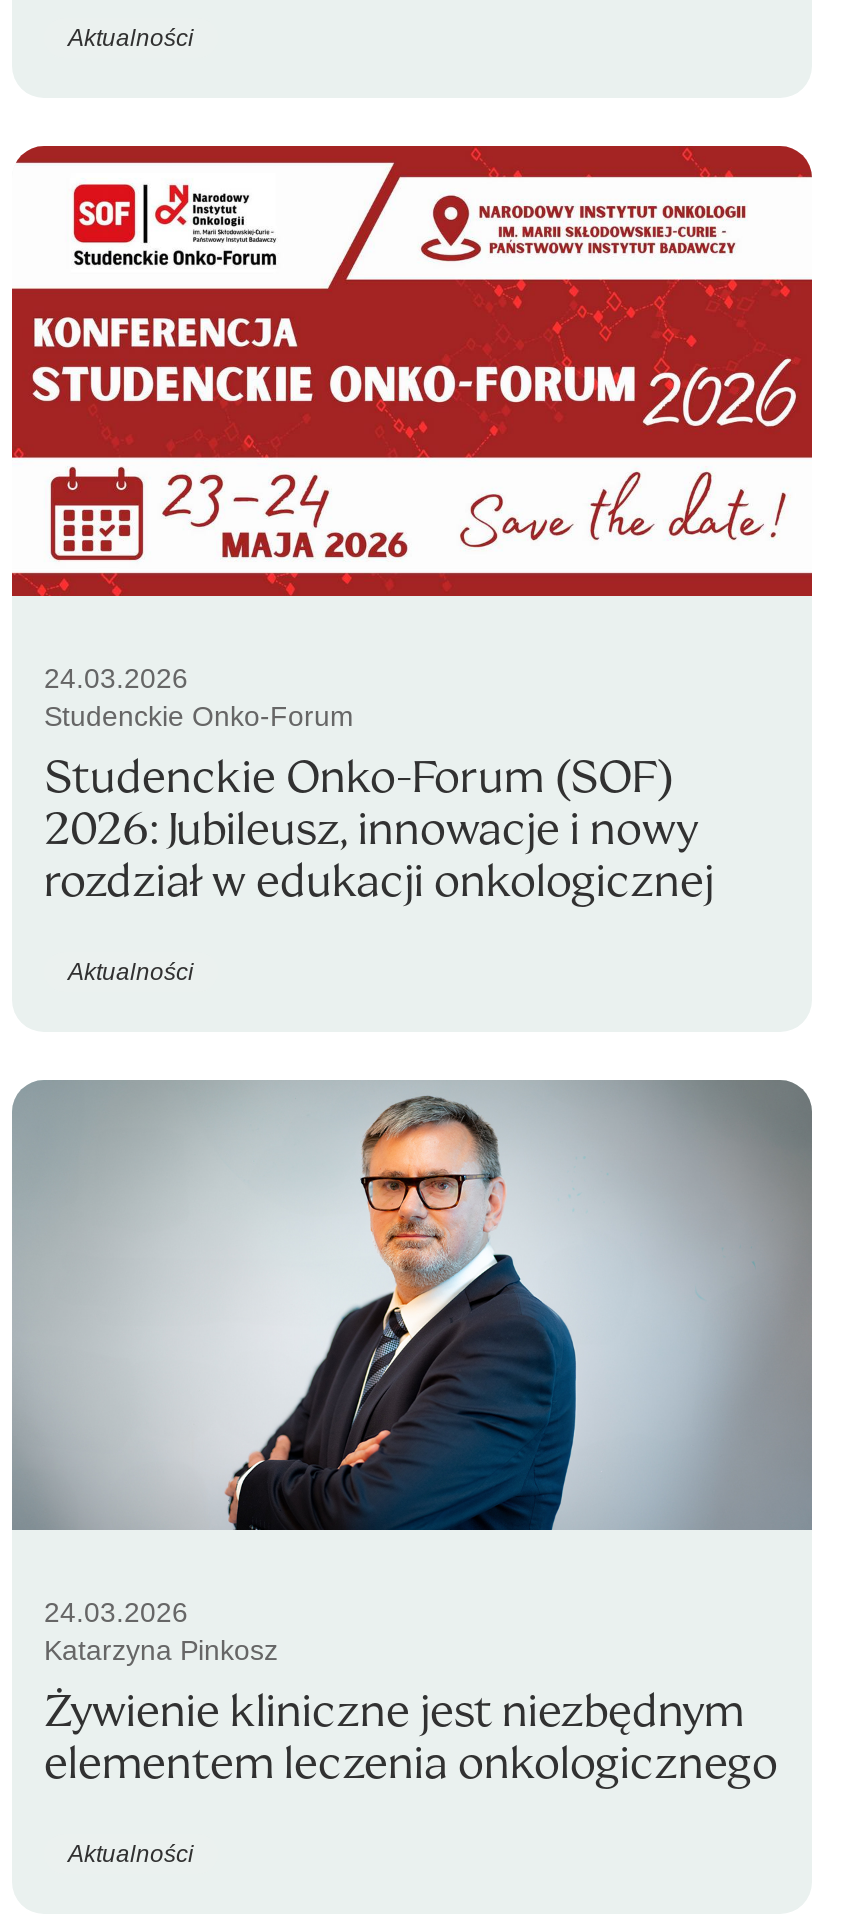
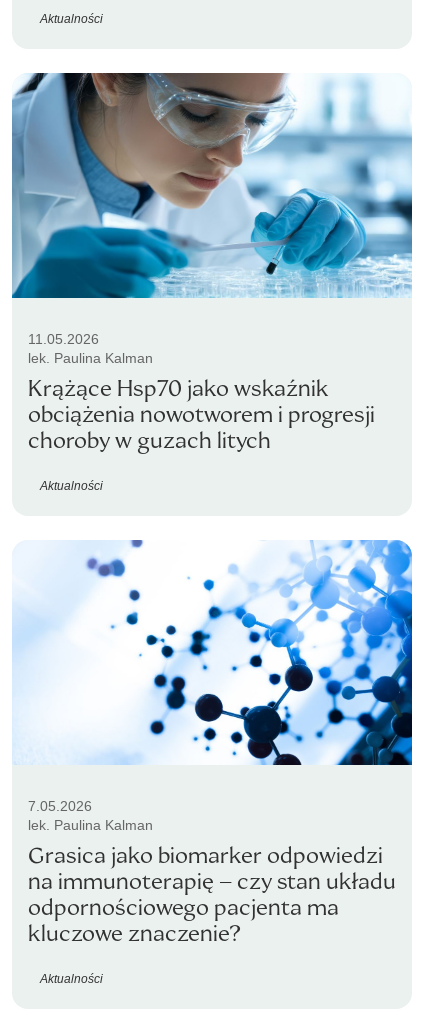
[10,144,814,910] [image] | 24.03.2026 | Studenckie Onko-Forum | Studenckie Onko-Forum (SOF) | 2026: Jubileusz, innowacje i nowy | rozdział w edukacji onkologicznej -> [11,72,413,455] [image] | 11.05.2026 | lek. Paulina Kalman | Krążące Hsp70 jako wskaźnik | obciążenia nowotworem i progresji | choroby w guzach litych
[12,1078,814,1792] [image] | 24.03.2026 | Katarzyna Pinkosz | Żywienie kliniczne jest niezbędnym | elementem leczenia onkologicznego -> [13,540,413,948] [image] | 7.05.2026 | lek. Paulina Kalman | Grasica jako biomarker odpowiedzi | na immunoterapię – czy stan układu | odpornościowego pacjenta ma | kluczowe znaczenie?

